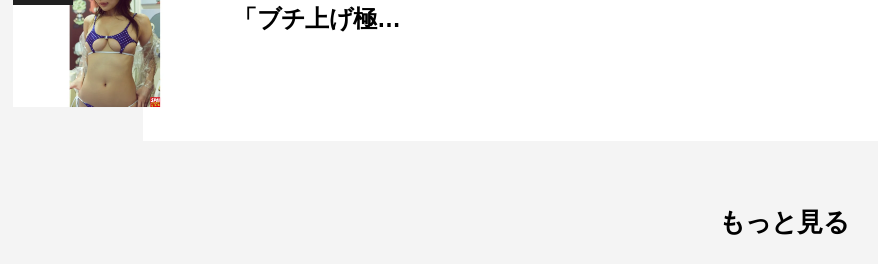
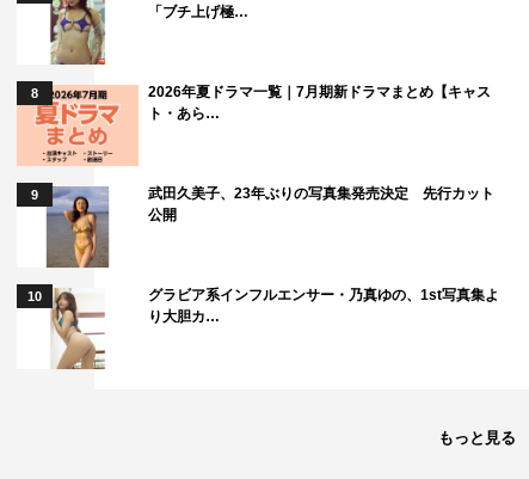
none -> [17,83,491,166] [image] | 8 | 2026年夏ドラマ一覧｜7月期新ドラマまとめ【キャス | ト・あら…
none -> [27,286,499,370] [image] | 10 | グラビア系インフルエンサー・乃真ゆの、1st写真集よ | り大胆カ…
none -> [31,185,494,269] [image] | 9 | 武田久美子、23年ぶりの写真集発売決定 先行カット | 公開

